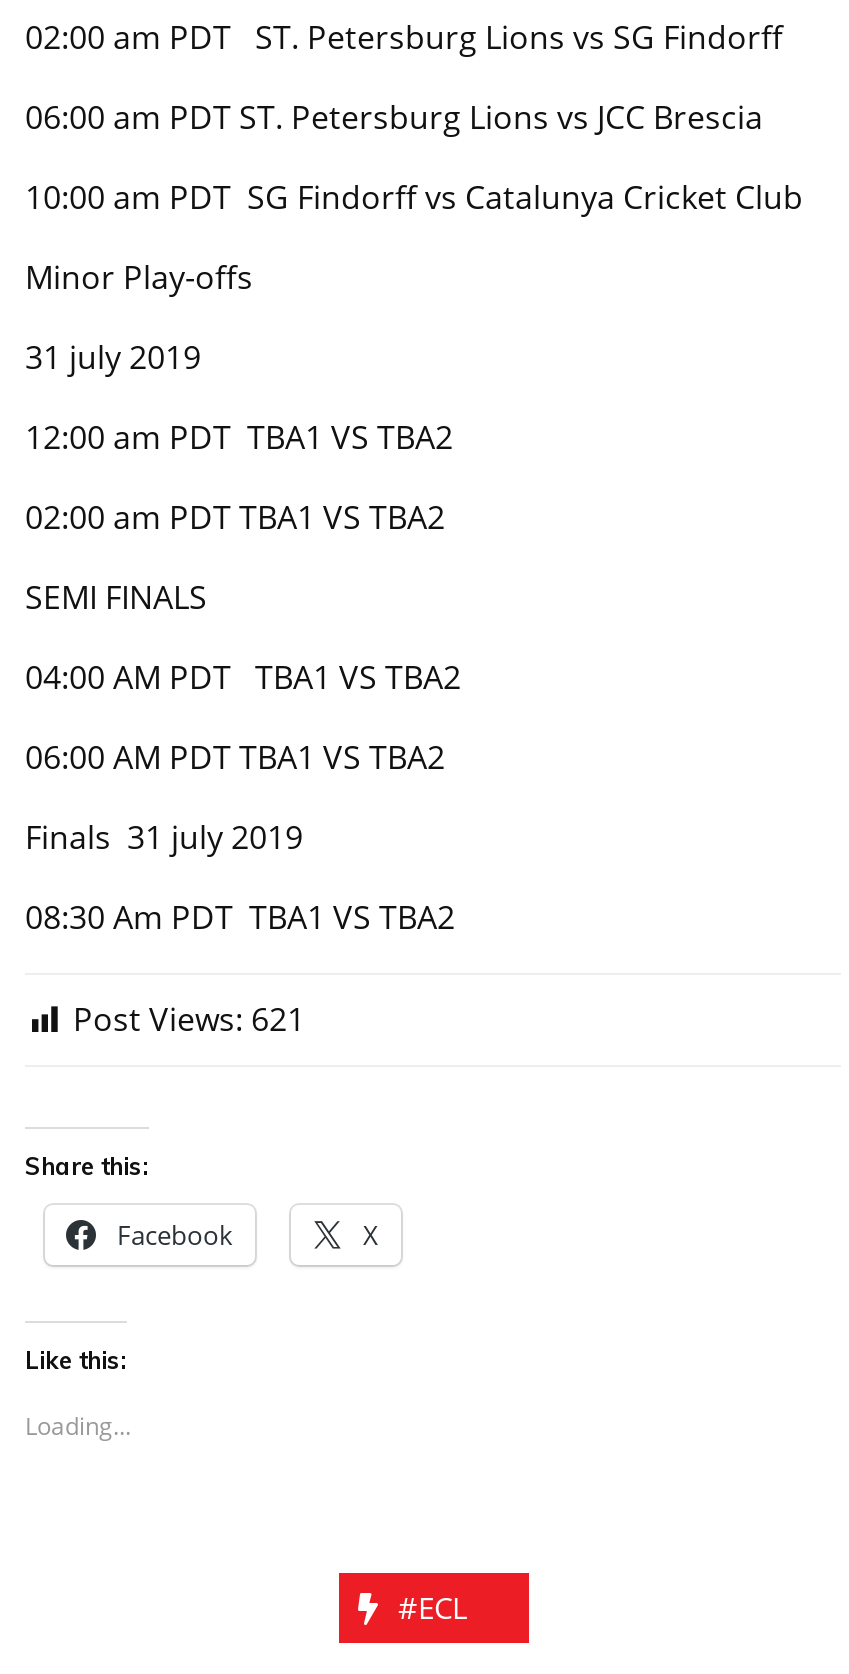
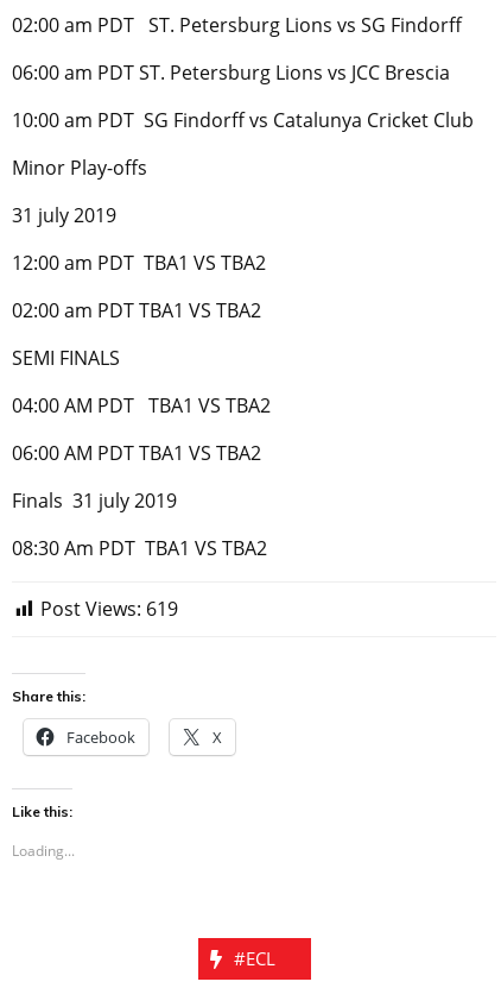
[73,998,305,1042] Post Views: 621 -> [40,596,178,622] Post Views: 619

